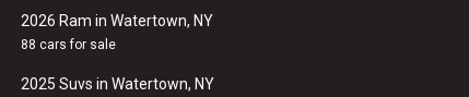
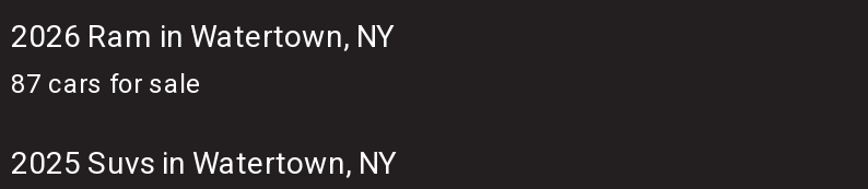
[21,37,116,52] 88 cars for sale -> [11,69,201,99] 87 cars for sale

